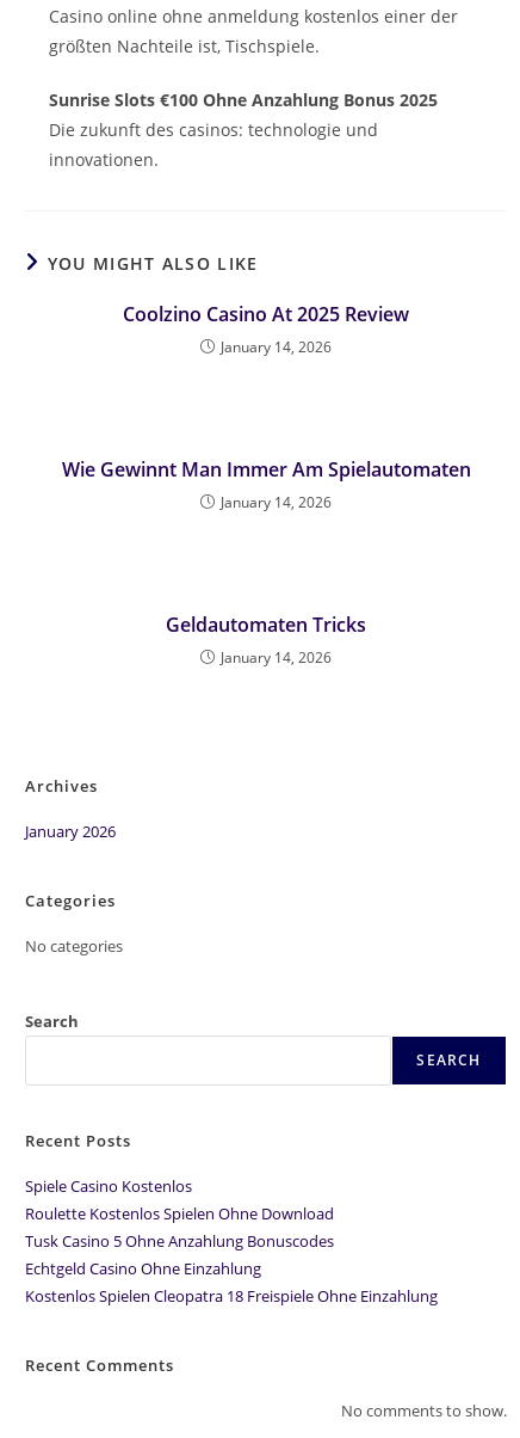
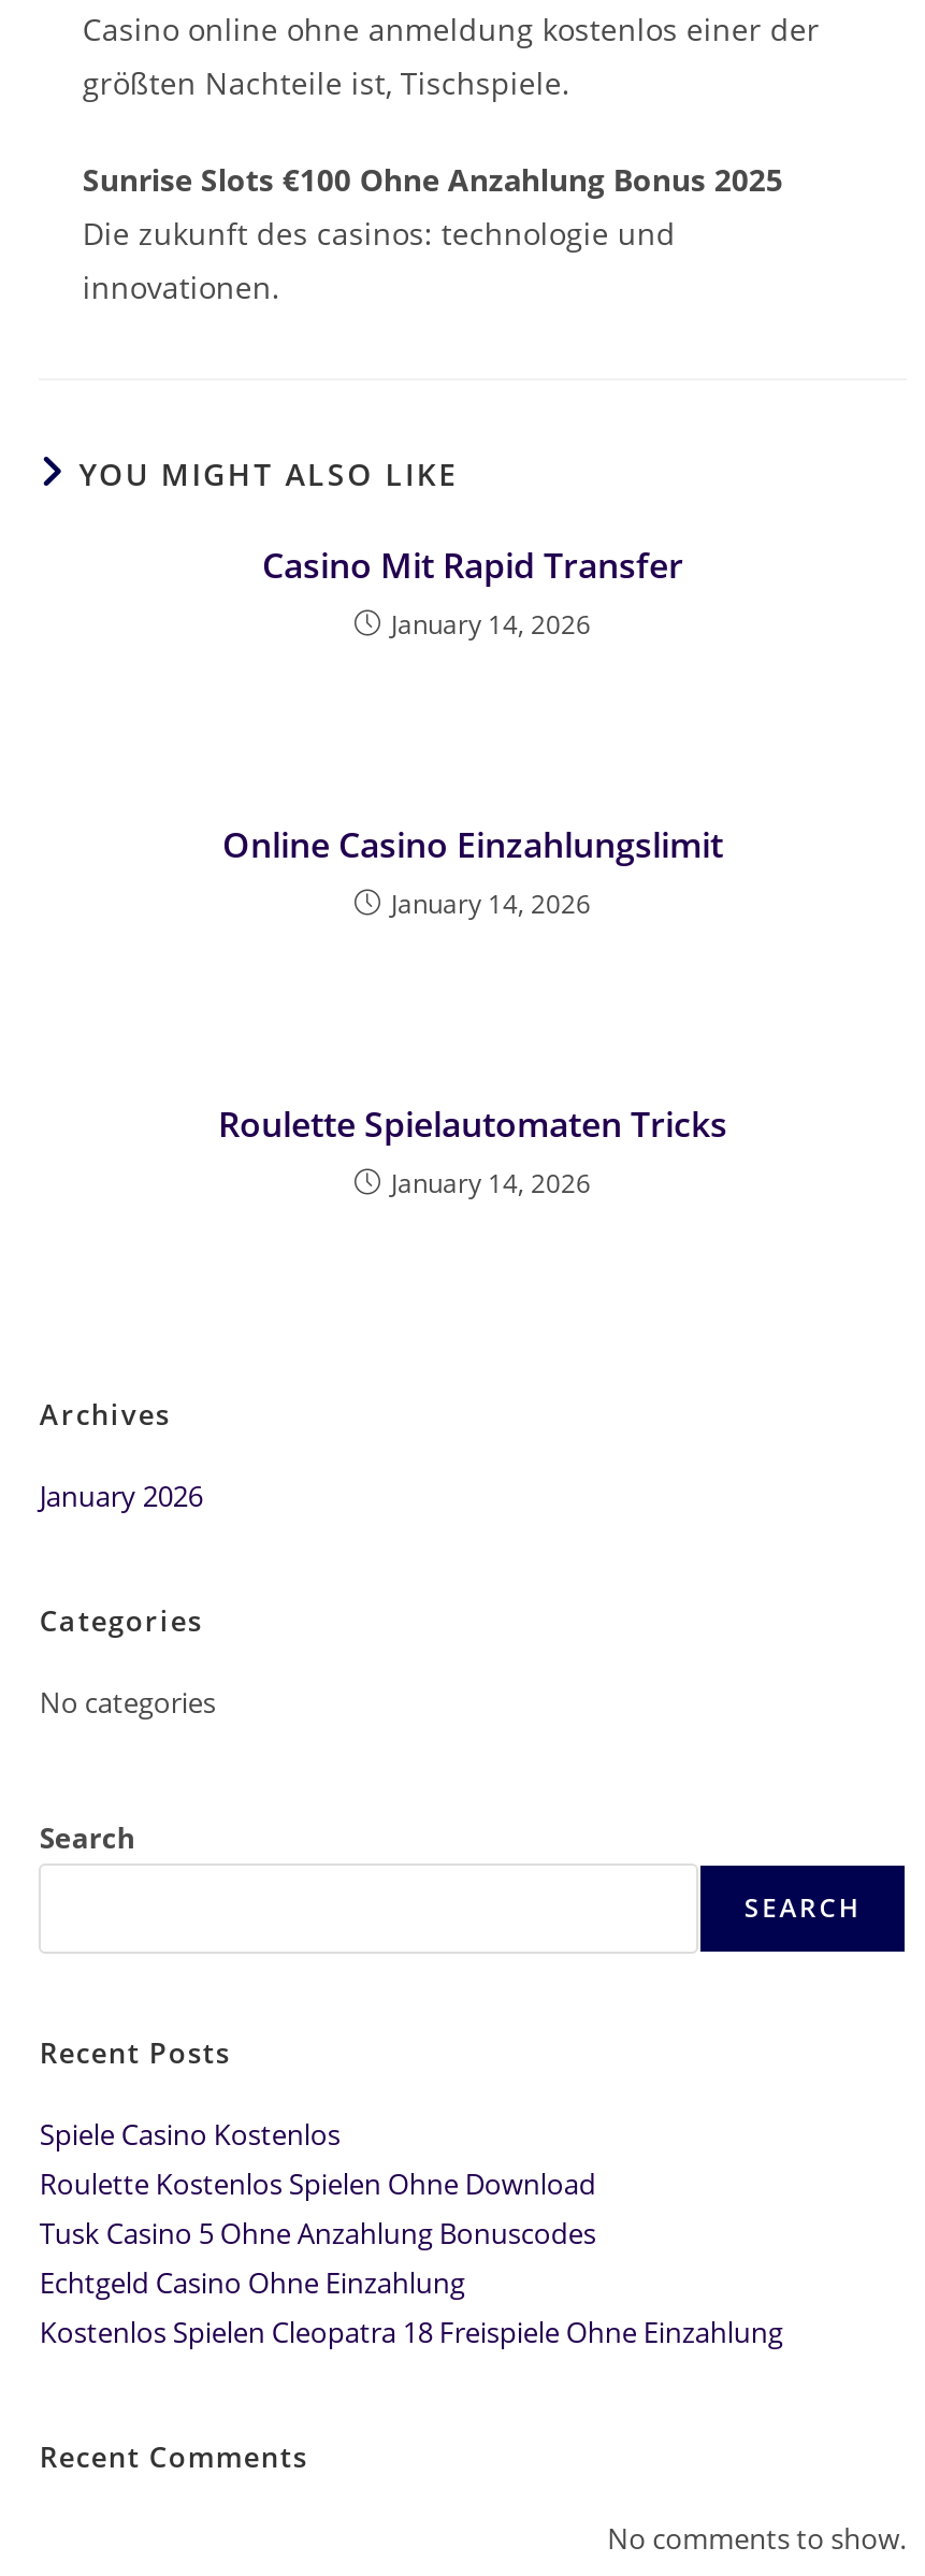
[123,300,409,327] Coolzino Casino At 2025 Review -> [262,541,683,588] Casino Mit Rapid Transfer
[61,456,471,482] Wie Gewinnt Man Immer Am Spielautomaten -> [222,820,723,867] Online Casino Einzahlungslimit
[166,611,366,637] Geldautomaten Tricks -> [218,1100,727,1147] Roulette Spielautomaten Tricks

